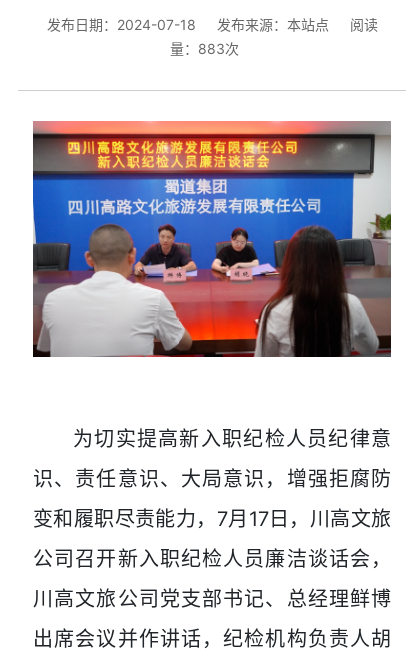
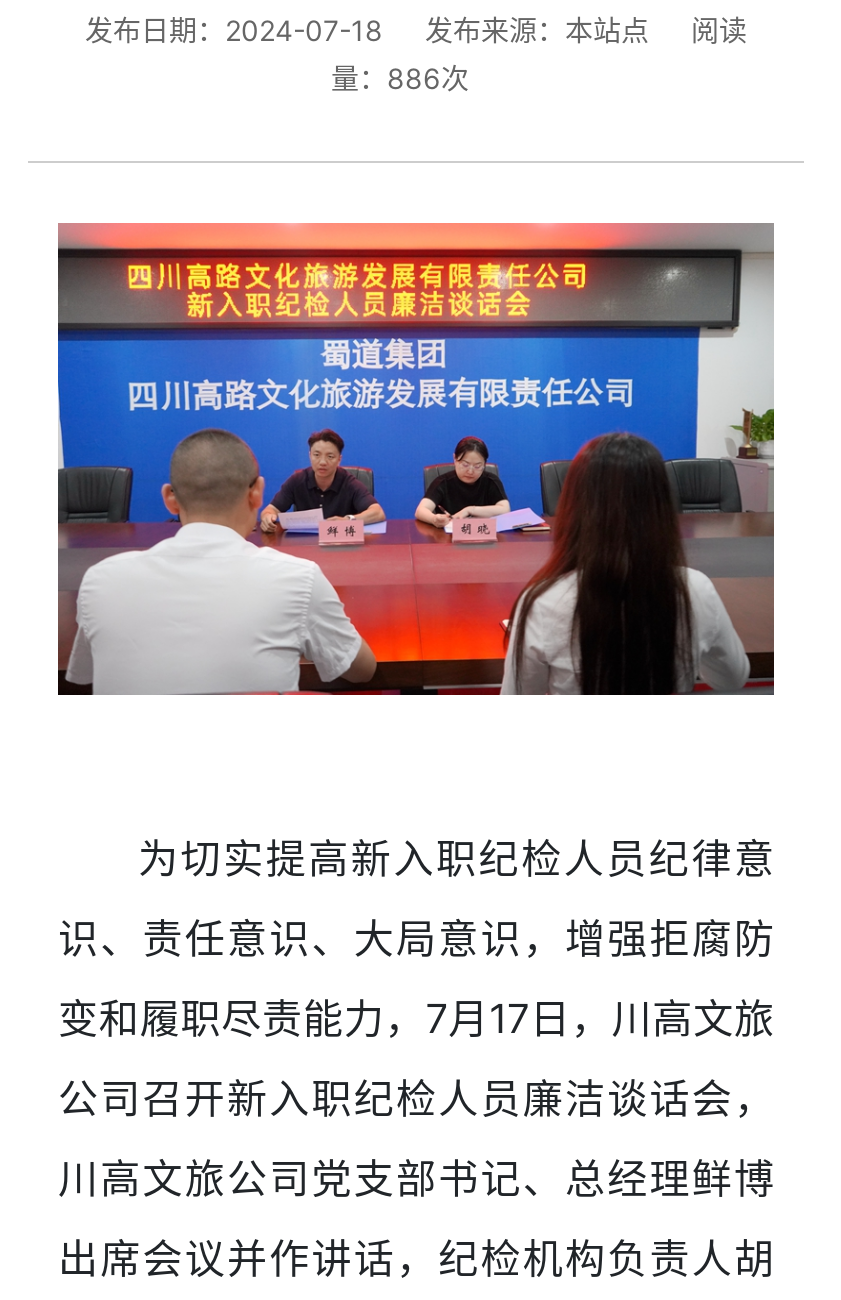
[169,40,238,57] 量：883次 -> [331,61,469,95] 量：886次

